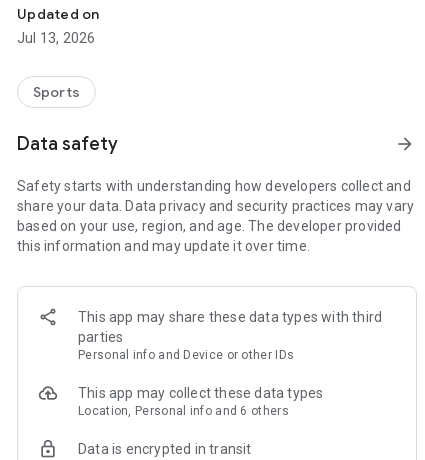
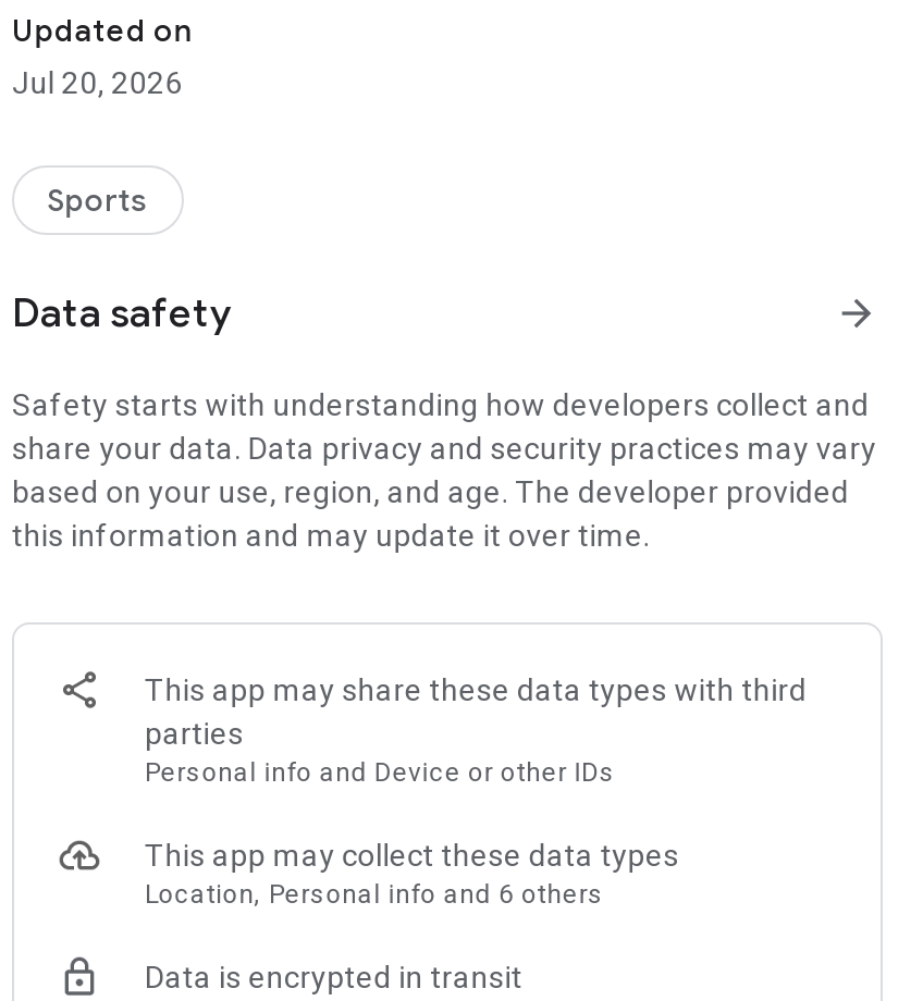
[17,30,95,46] Jul 13, 2026 -> [12,65,183,100] Jul 20, 2026

